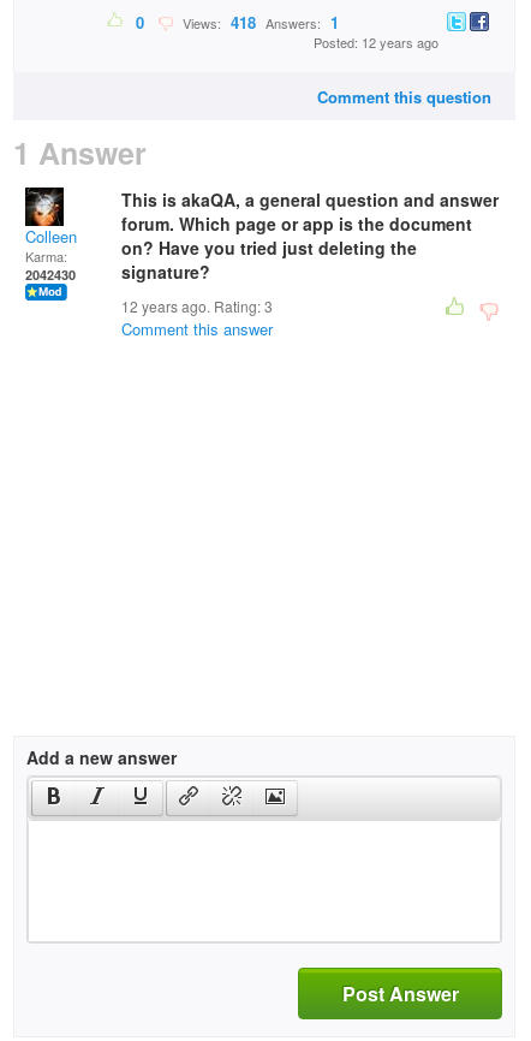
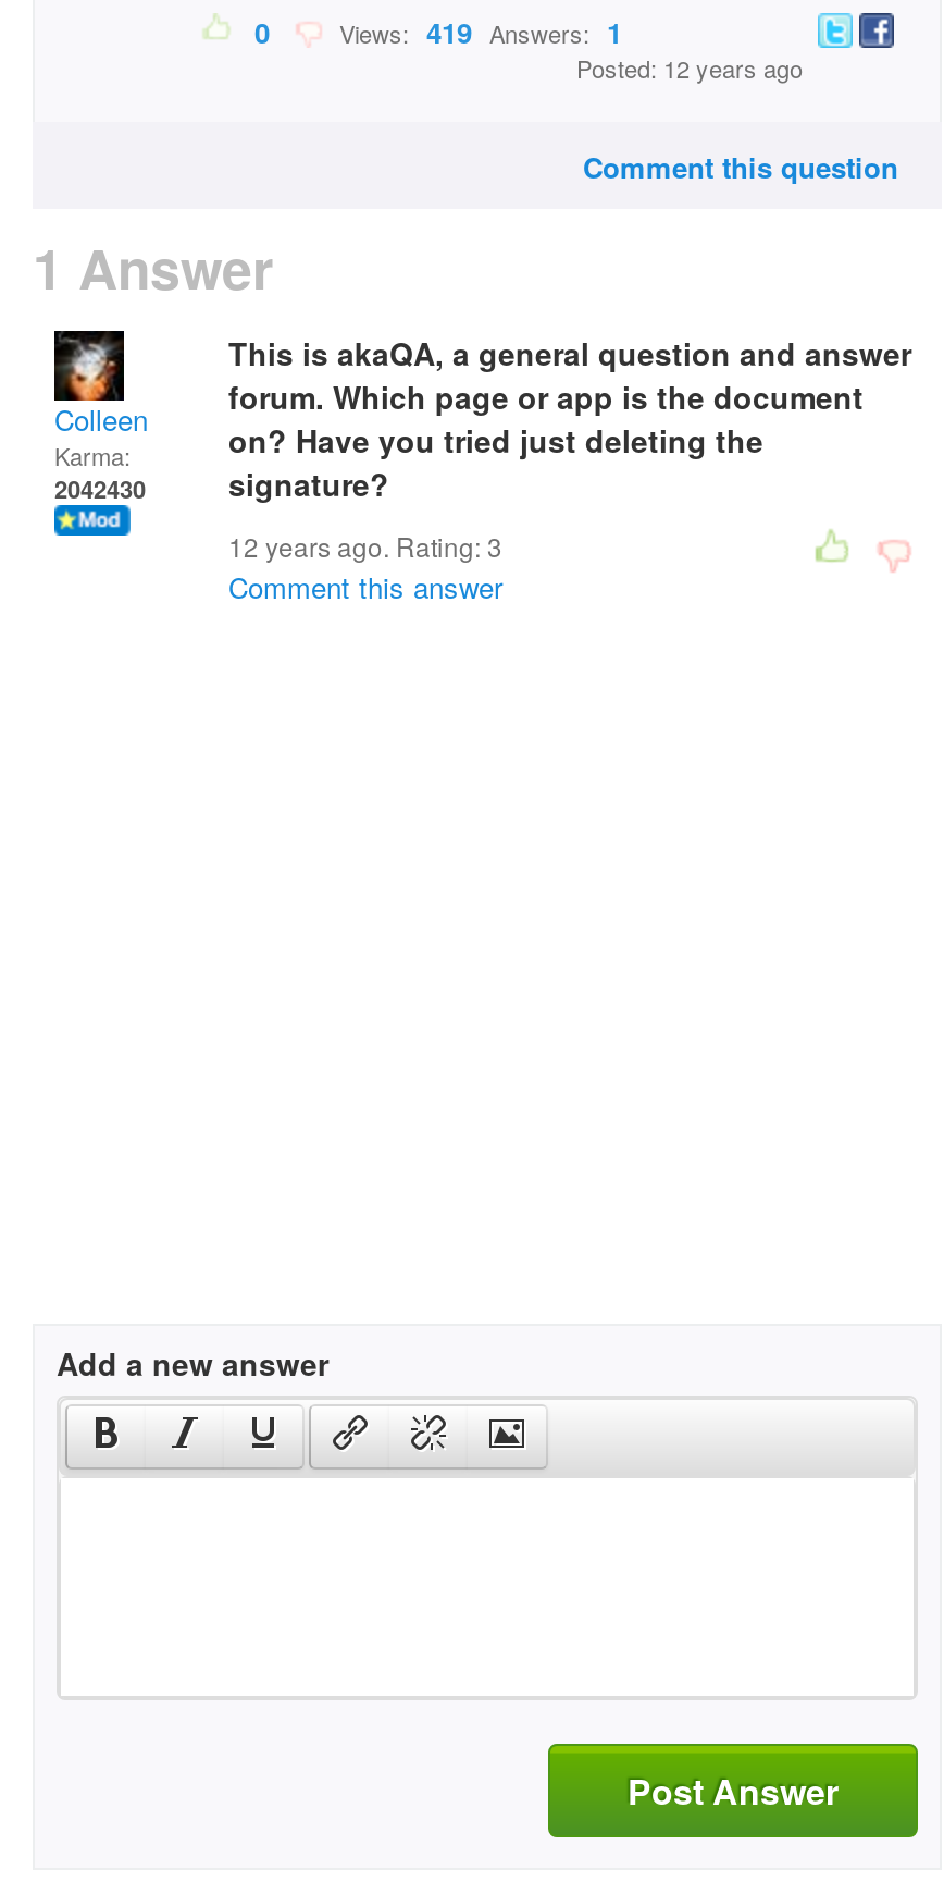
[175,11,339,34] Views: 418 Answers: 1 -> [326,11,622,52] Views: 419 Answers: 1

